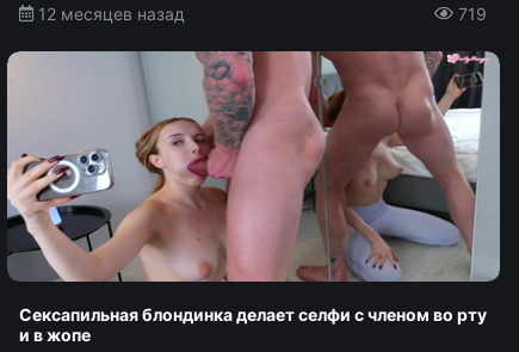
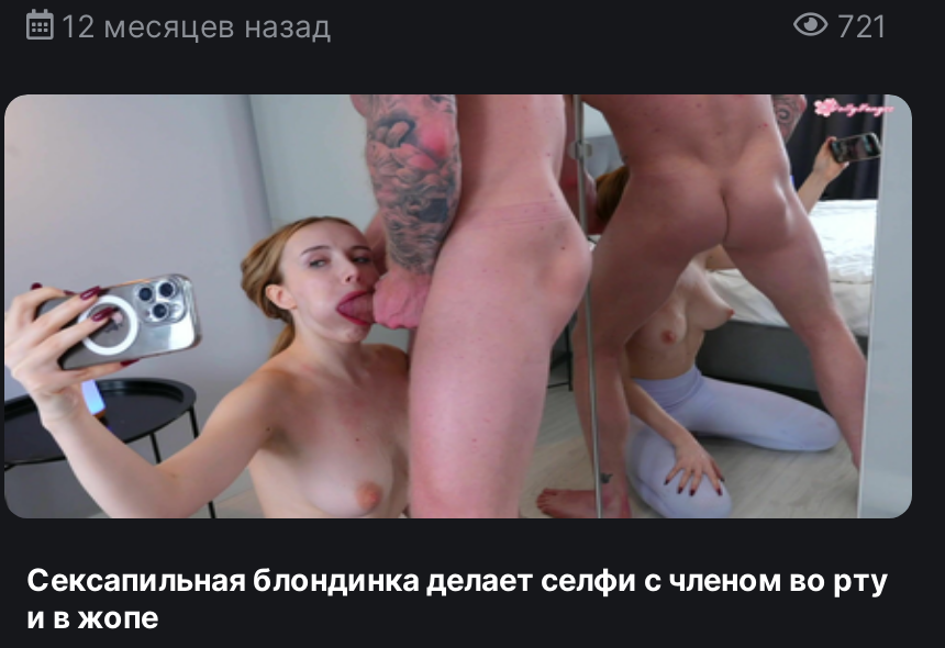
[453,3,487,24] 719 -> [829,6,888,43] 721

